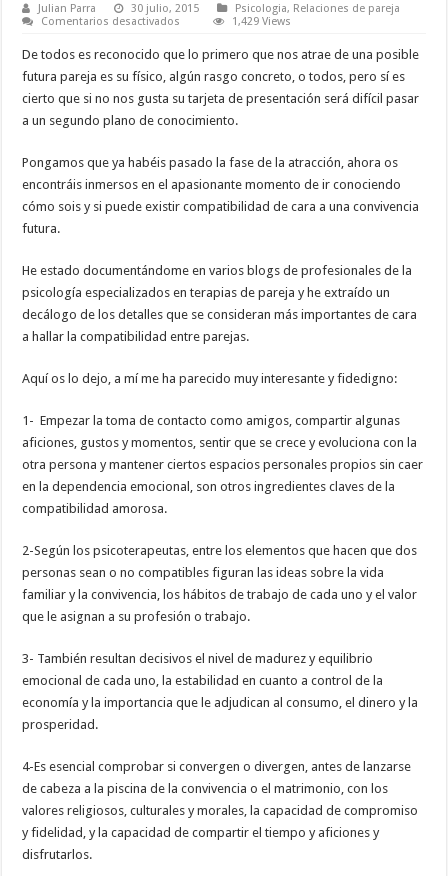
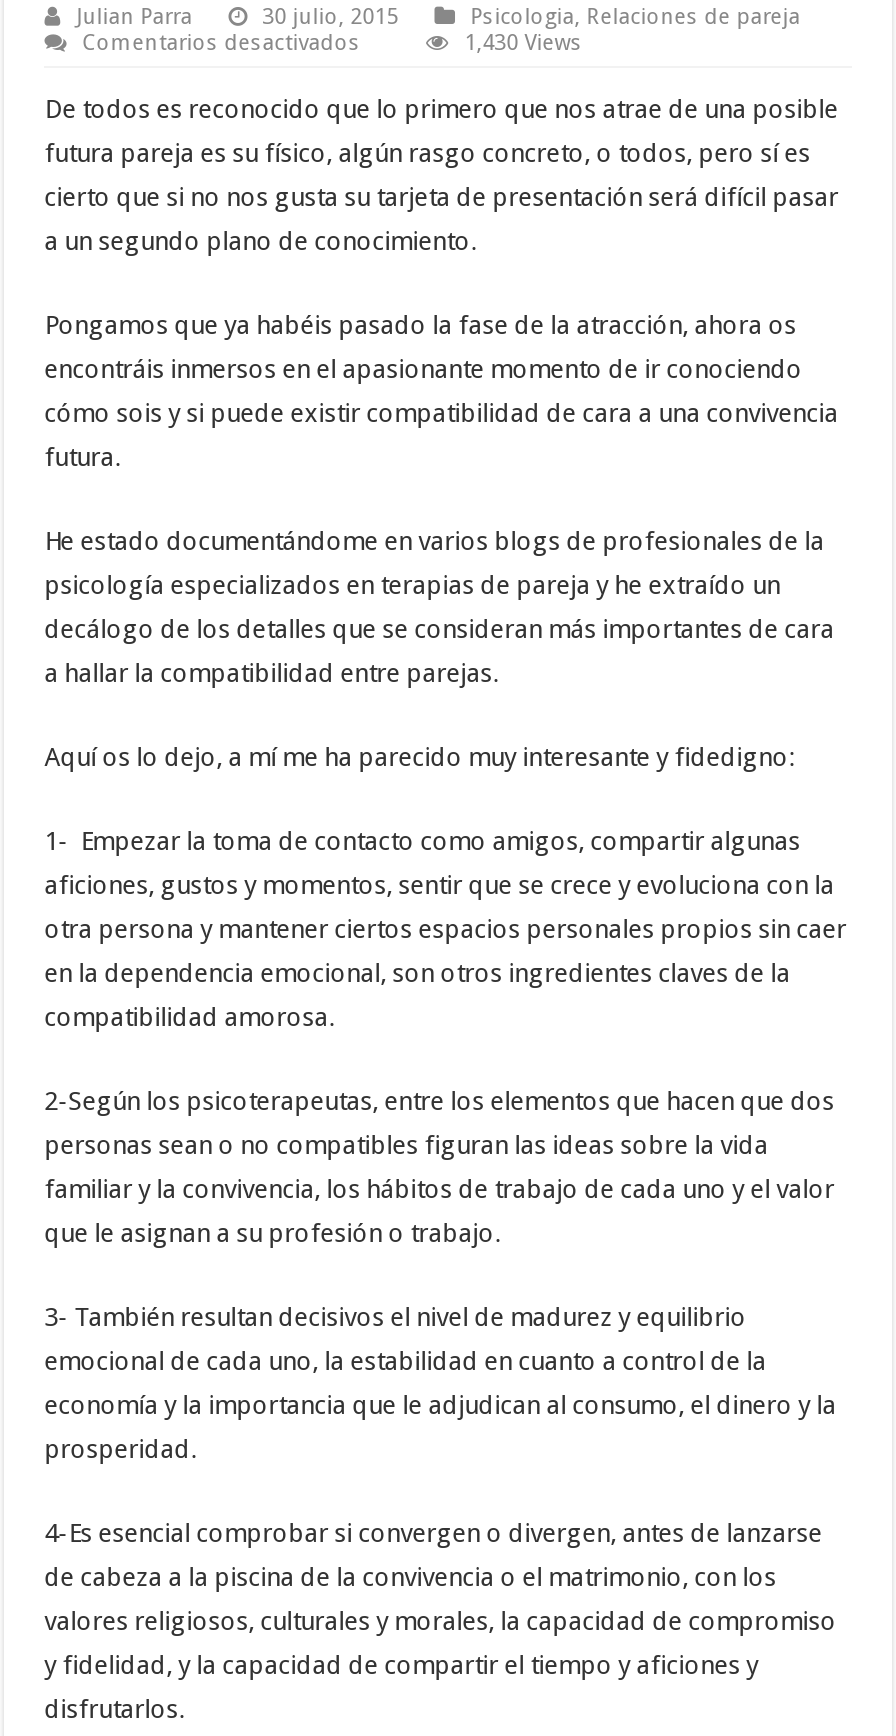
[232,15,291,28] 1,429 Views -> [464,30,582,56] 1,430 Views

